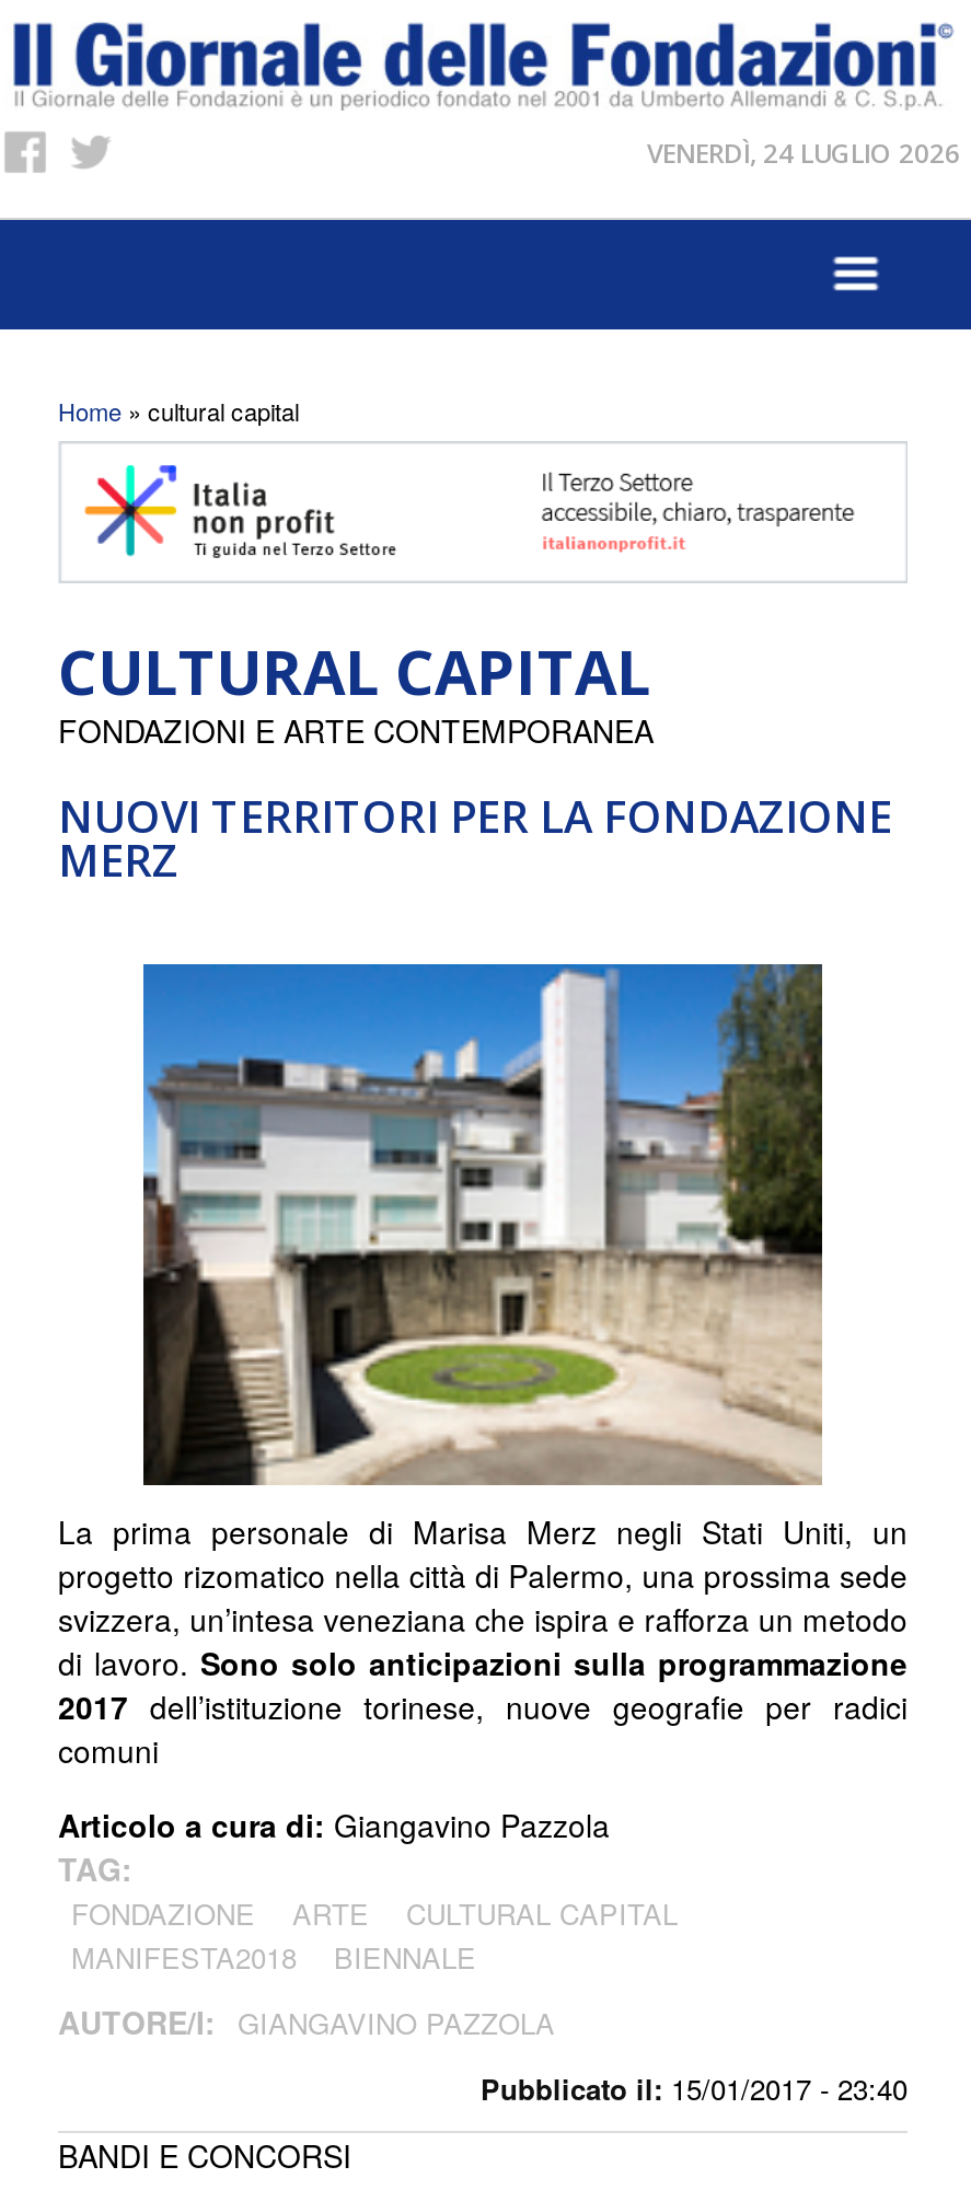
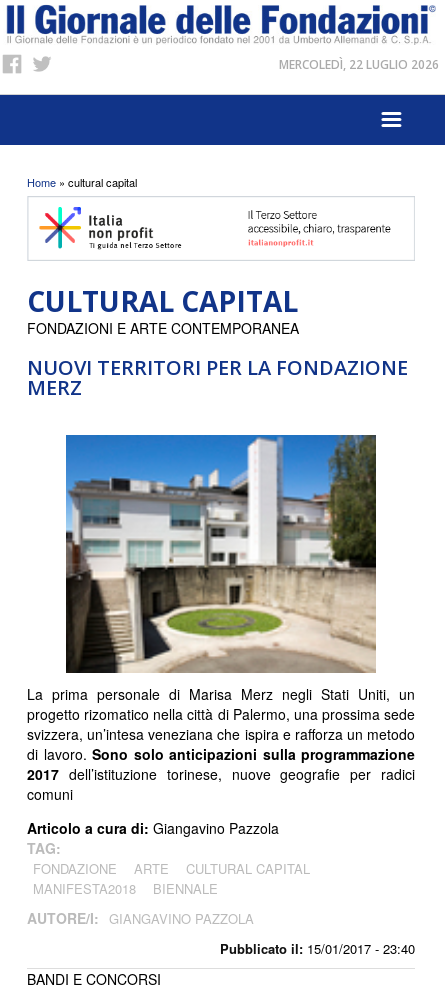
[647,135,960,172] VENERDÌ, 24 LUGLIO 2026 -> [279,56,439,73] MERCOLEDÌ, 22 LUGLIO 2026

